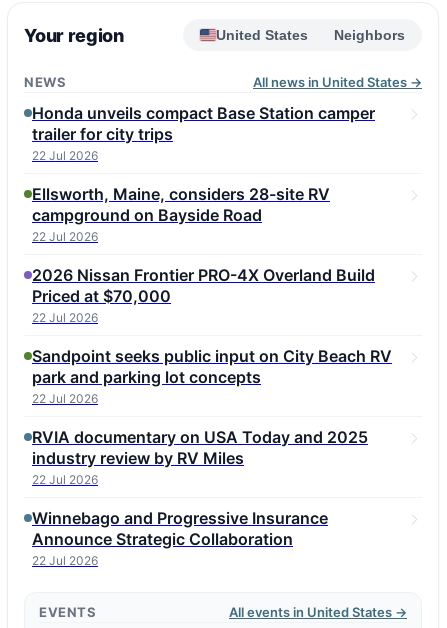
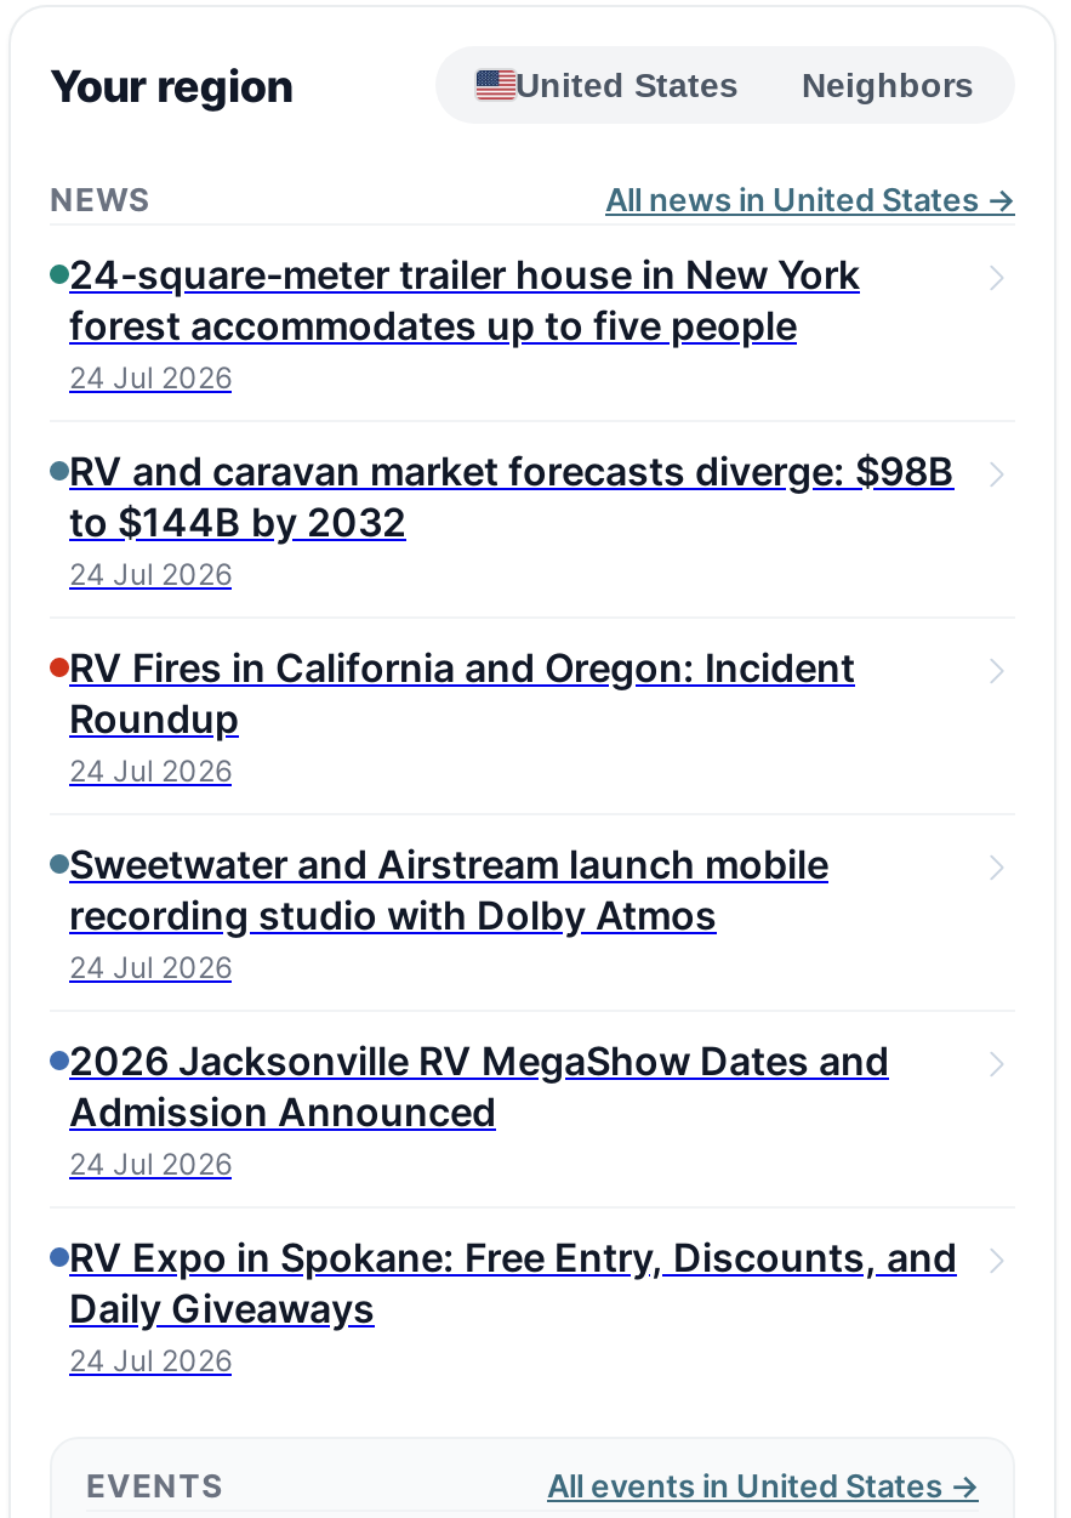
[32,103,375,163] Honda unveils compact Base Station camper | trailer for city trips | 22 Jul 2026 -> [69,250,860,396] 24-square-meter trailer house in New York | forest accommodates up to five people | 24 Jul 2026
[32,184,330,244] Ellsworth, Maine, considers 28-site RV | campground on Bayside Road | 22 Jul 2026 -> [69,447,955,592] RV and caravan market forecasts diverge: $98B | to $144B by 2032 | 24 Jul 2026
[32,265,375,325] 2026 Nissan Frontier PRO-4X Overland Build | Priced at $70,000 | 22 Jul 2026 -> [69,643,855,789] RV Fires in California and Oregon: Incident | Roundup | 24 Jul 2026
[32,346,392,406] Sandpoint seeks public input on City Beach RV | park and parking lot concepts | 22 Jul 2026 -> [69,840,828,985] Sweetwater and Airstream launch mobile | recording studio with Dolby Atmos | 24 Jul 2026
[32,427,368,487] RVIA documentary on USA Today and 2025 | industry review by RV Miles | 22 Jul 2026 -> [69,1036,889,1182] 2026 Jacksonville RV MegaShow Dates and | Admission Announced | 24 Jul 2026
[32,508,328,568] Winnebago and Progressive Insurance | Announce Strategic Collaboration | 22 Jul 2026 -> [69,1233,957,1378] RV Expo in Spokane: Free Entry, Discounts, and | Daily Giveaways | 24 Jul 2026

